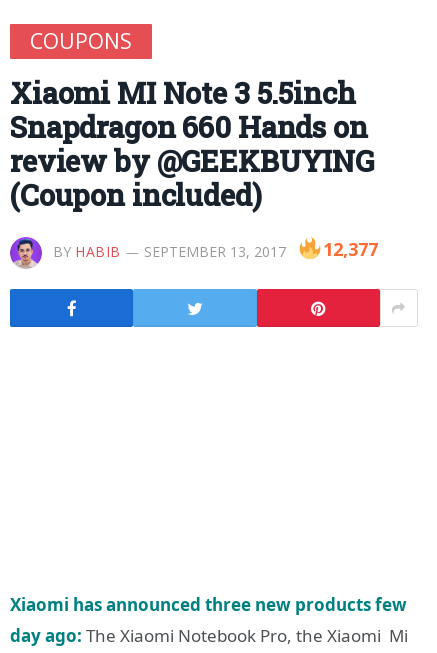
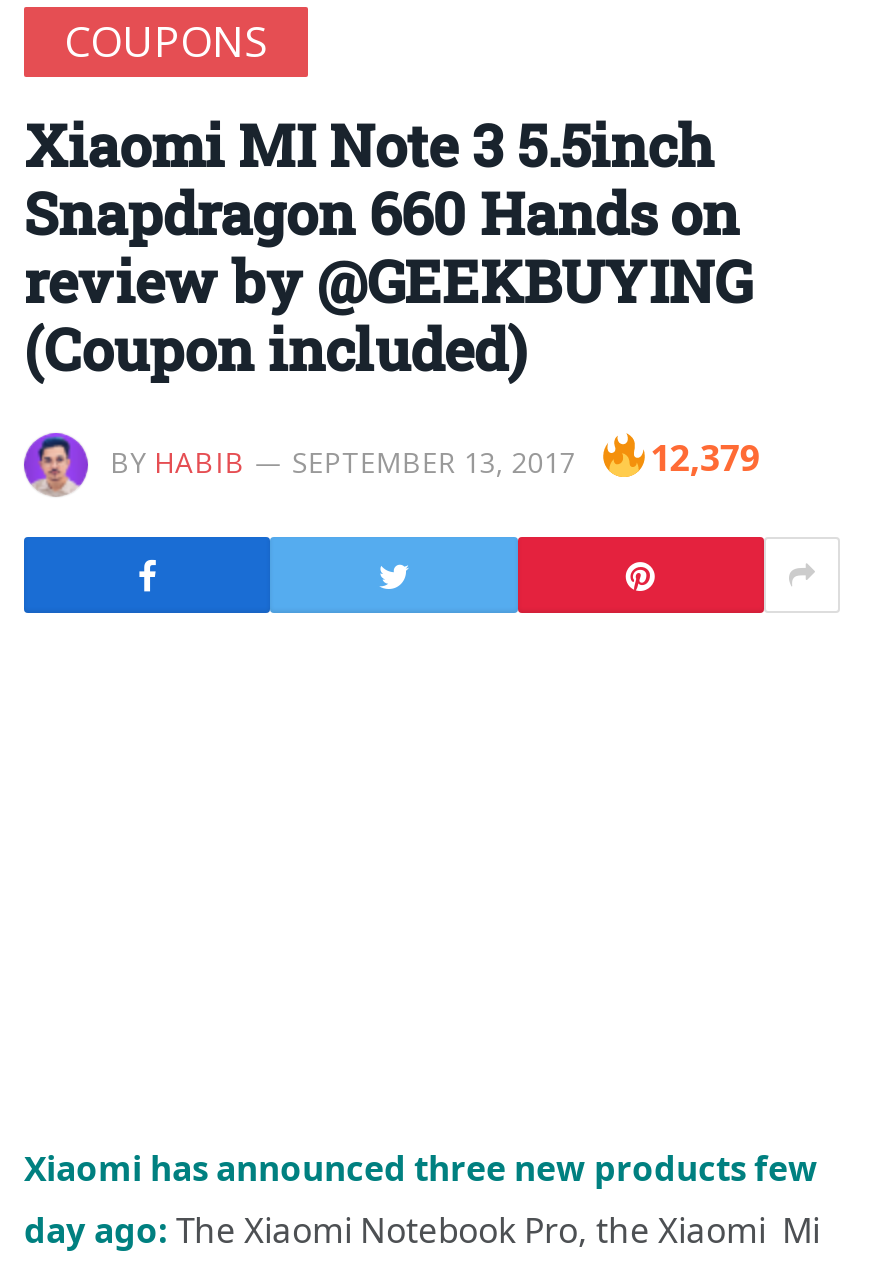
[53,236,378,261] BY HABIB SEPTEMBER 13, 2017 12,377 -> [110,432,760,481] BY HABIB SEPTEMBER 13, 2017 12,379

